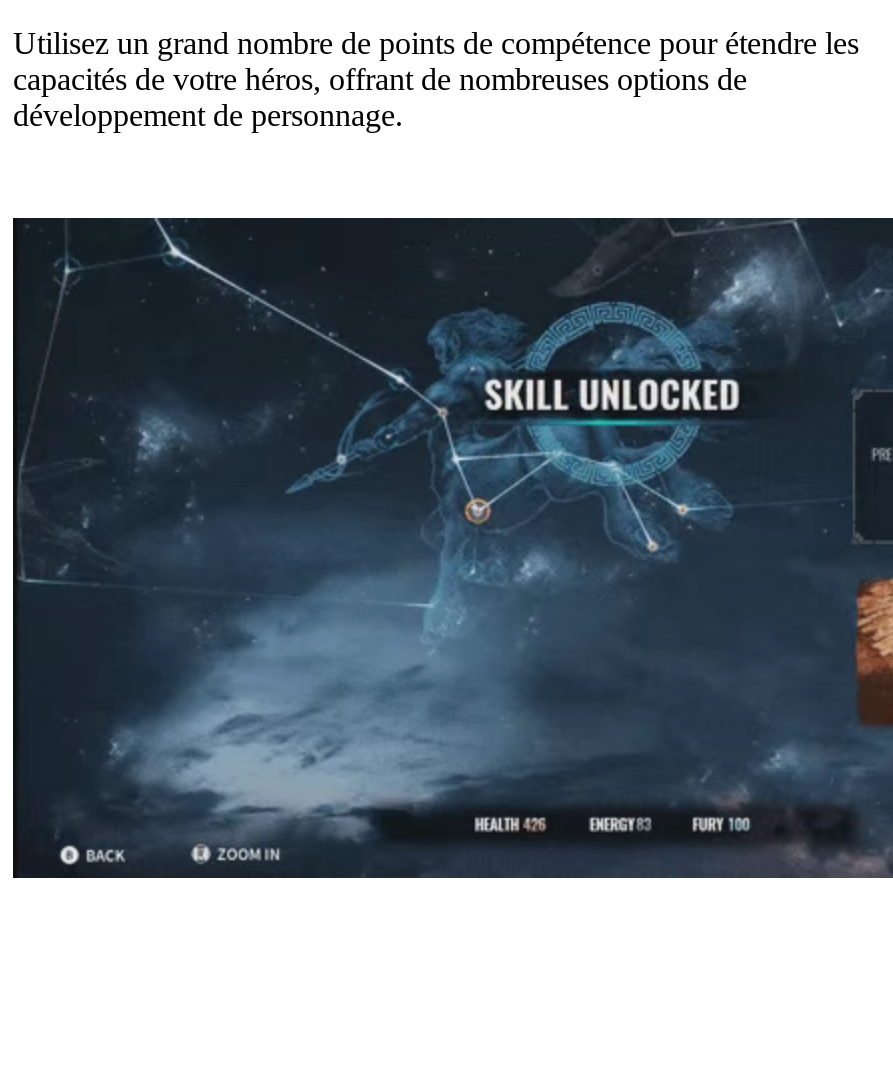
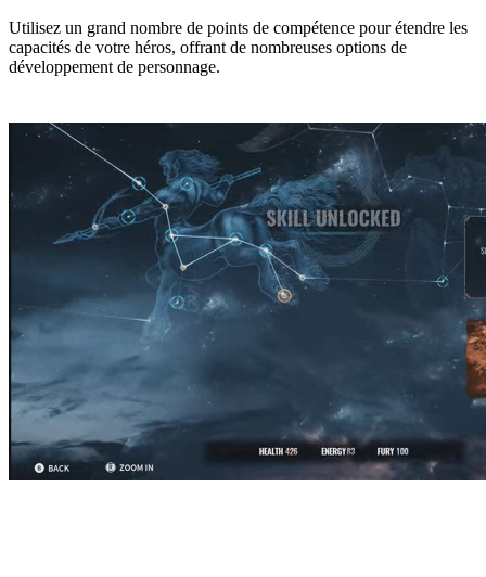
[15,218,887,878] [image] -> [10,123,483,480] [image]

